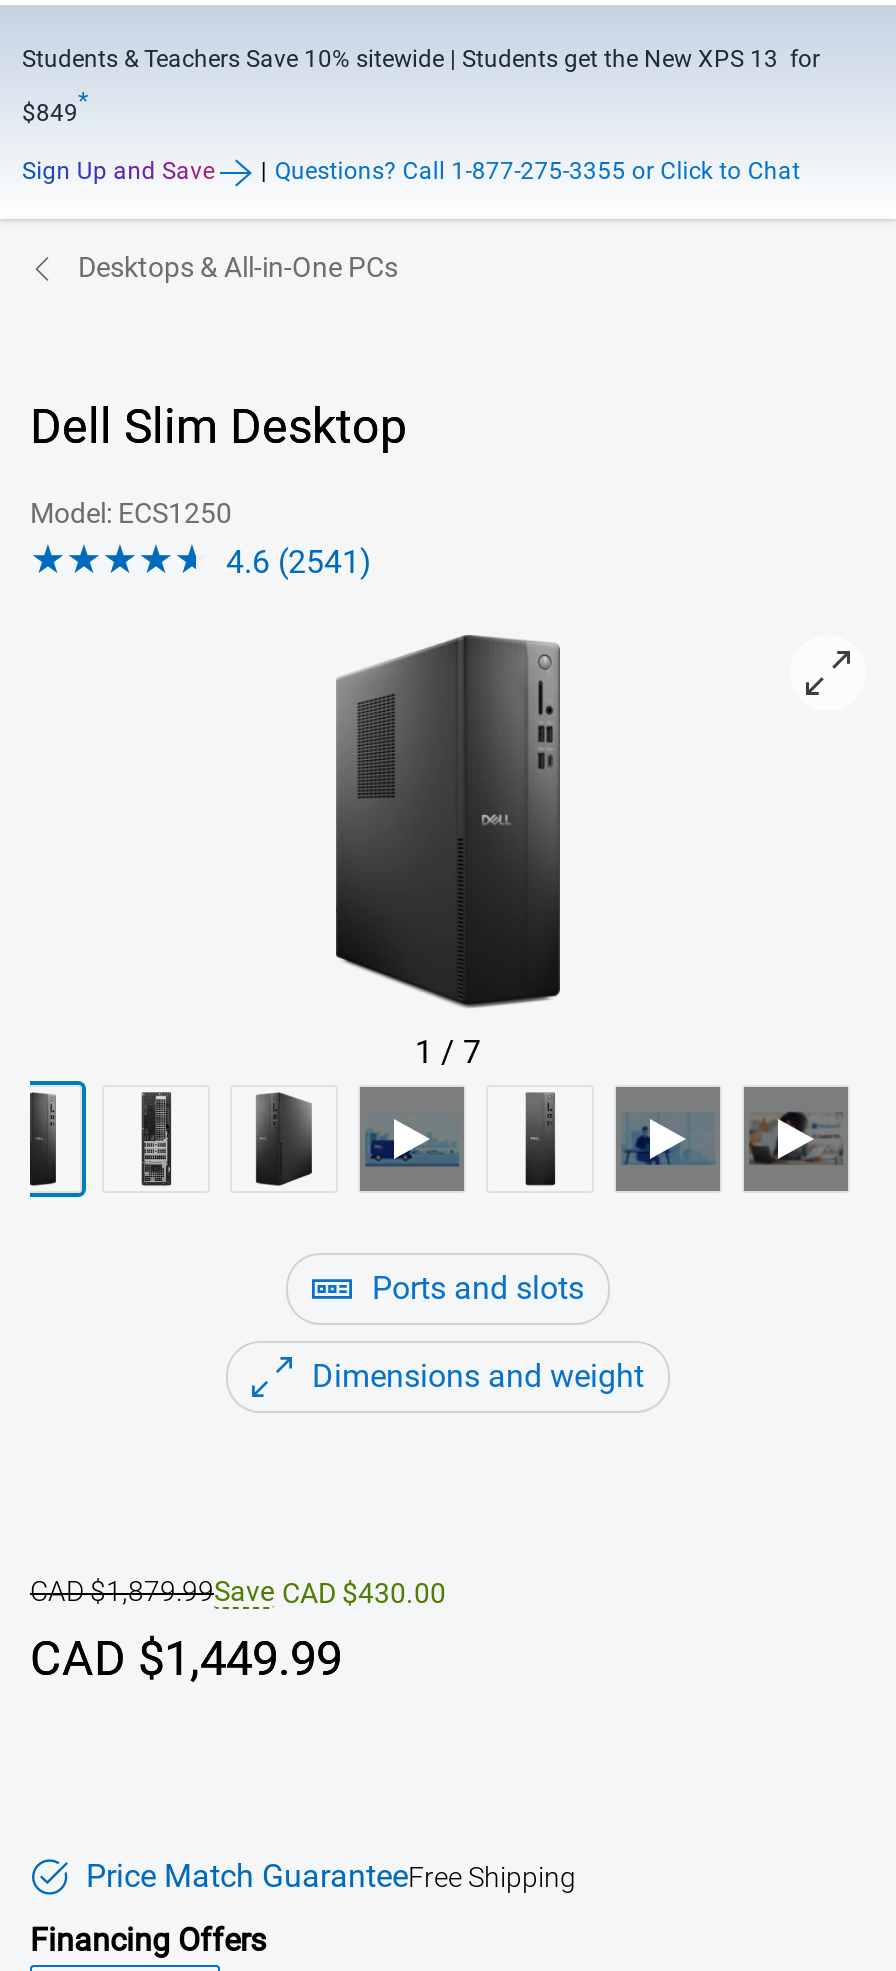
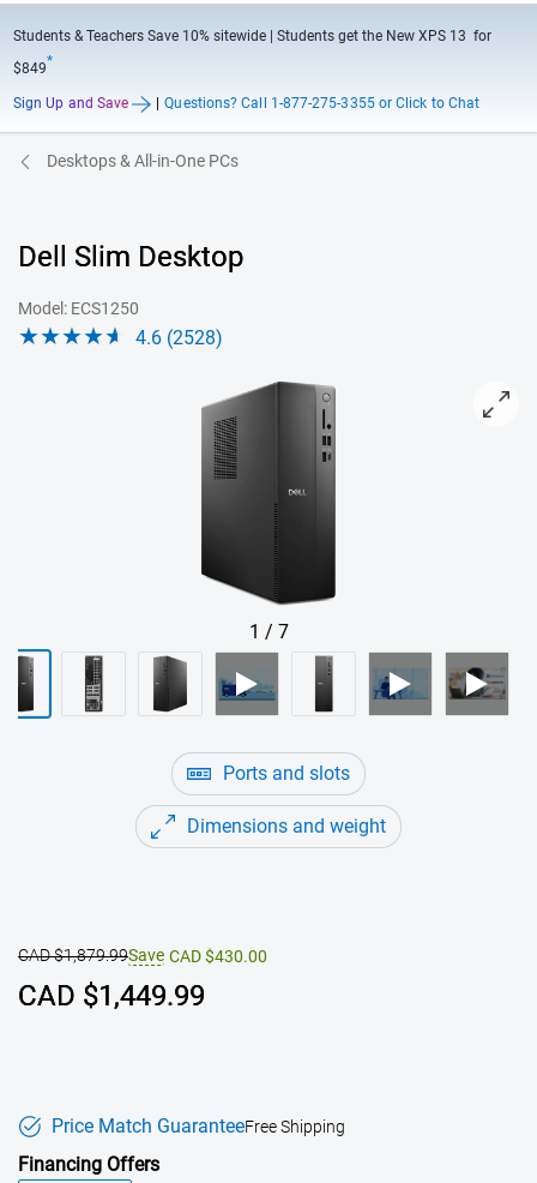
[226,543,372,581] 4.6 (2541) -> [135,326,223,349] 4.6 (2528)

